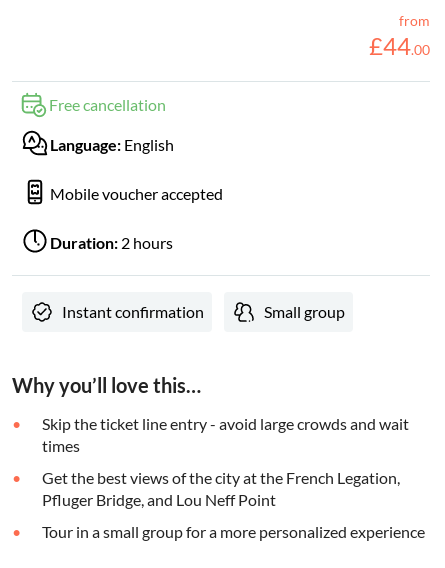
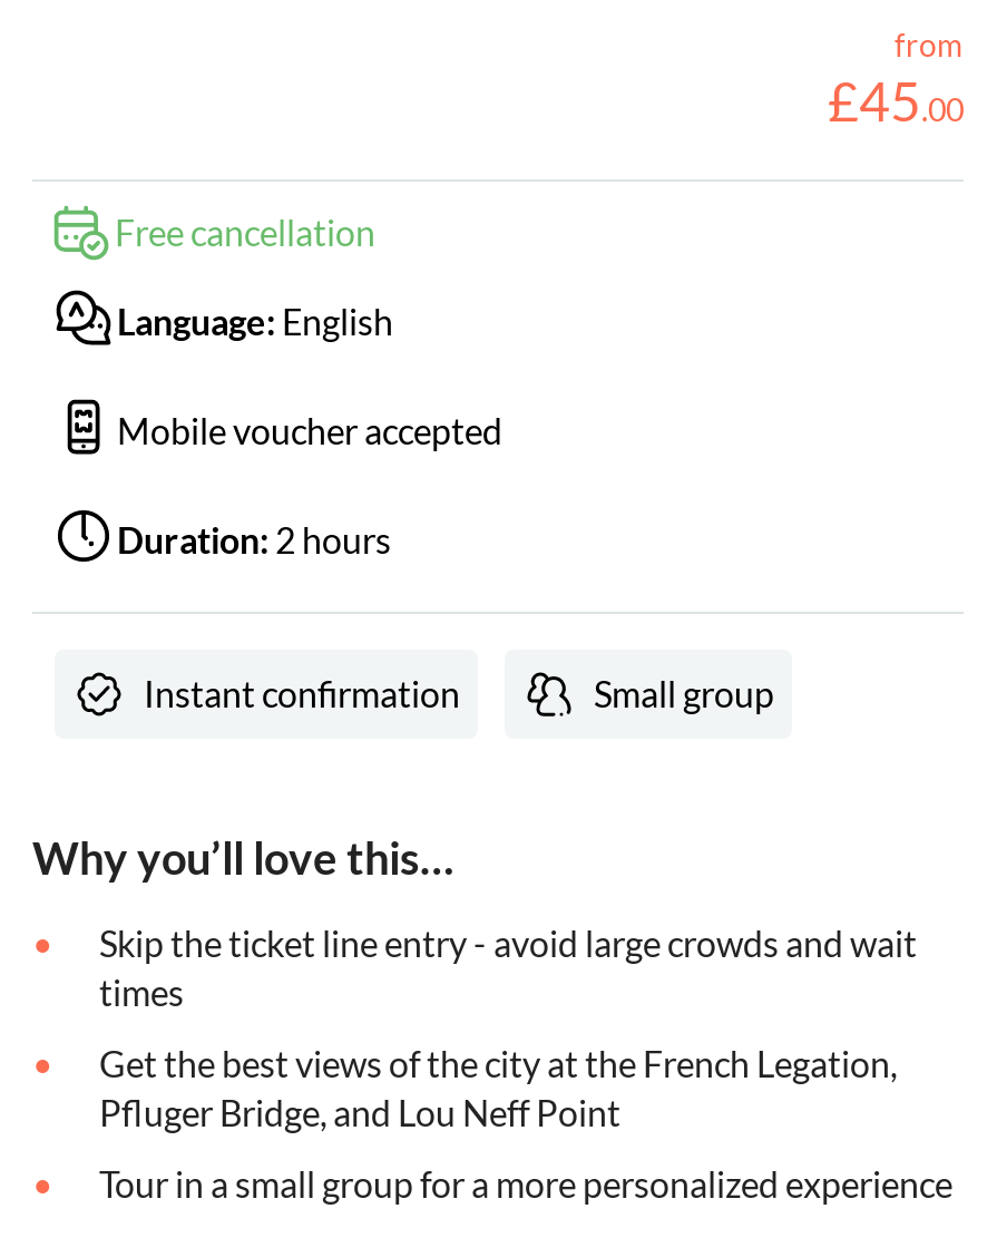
[369,31,430,60] £44.00 -> [828,69,964,133] £45.00

